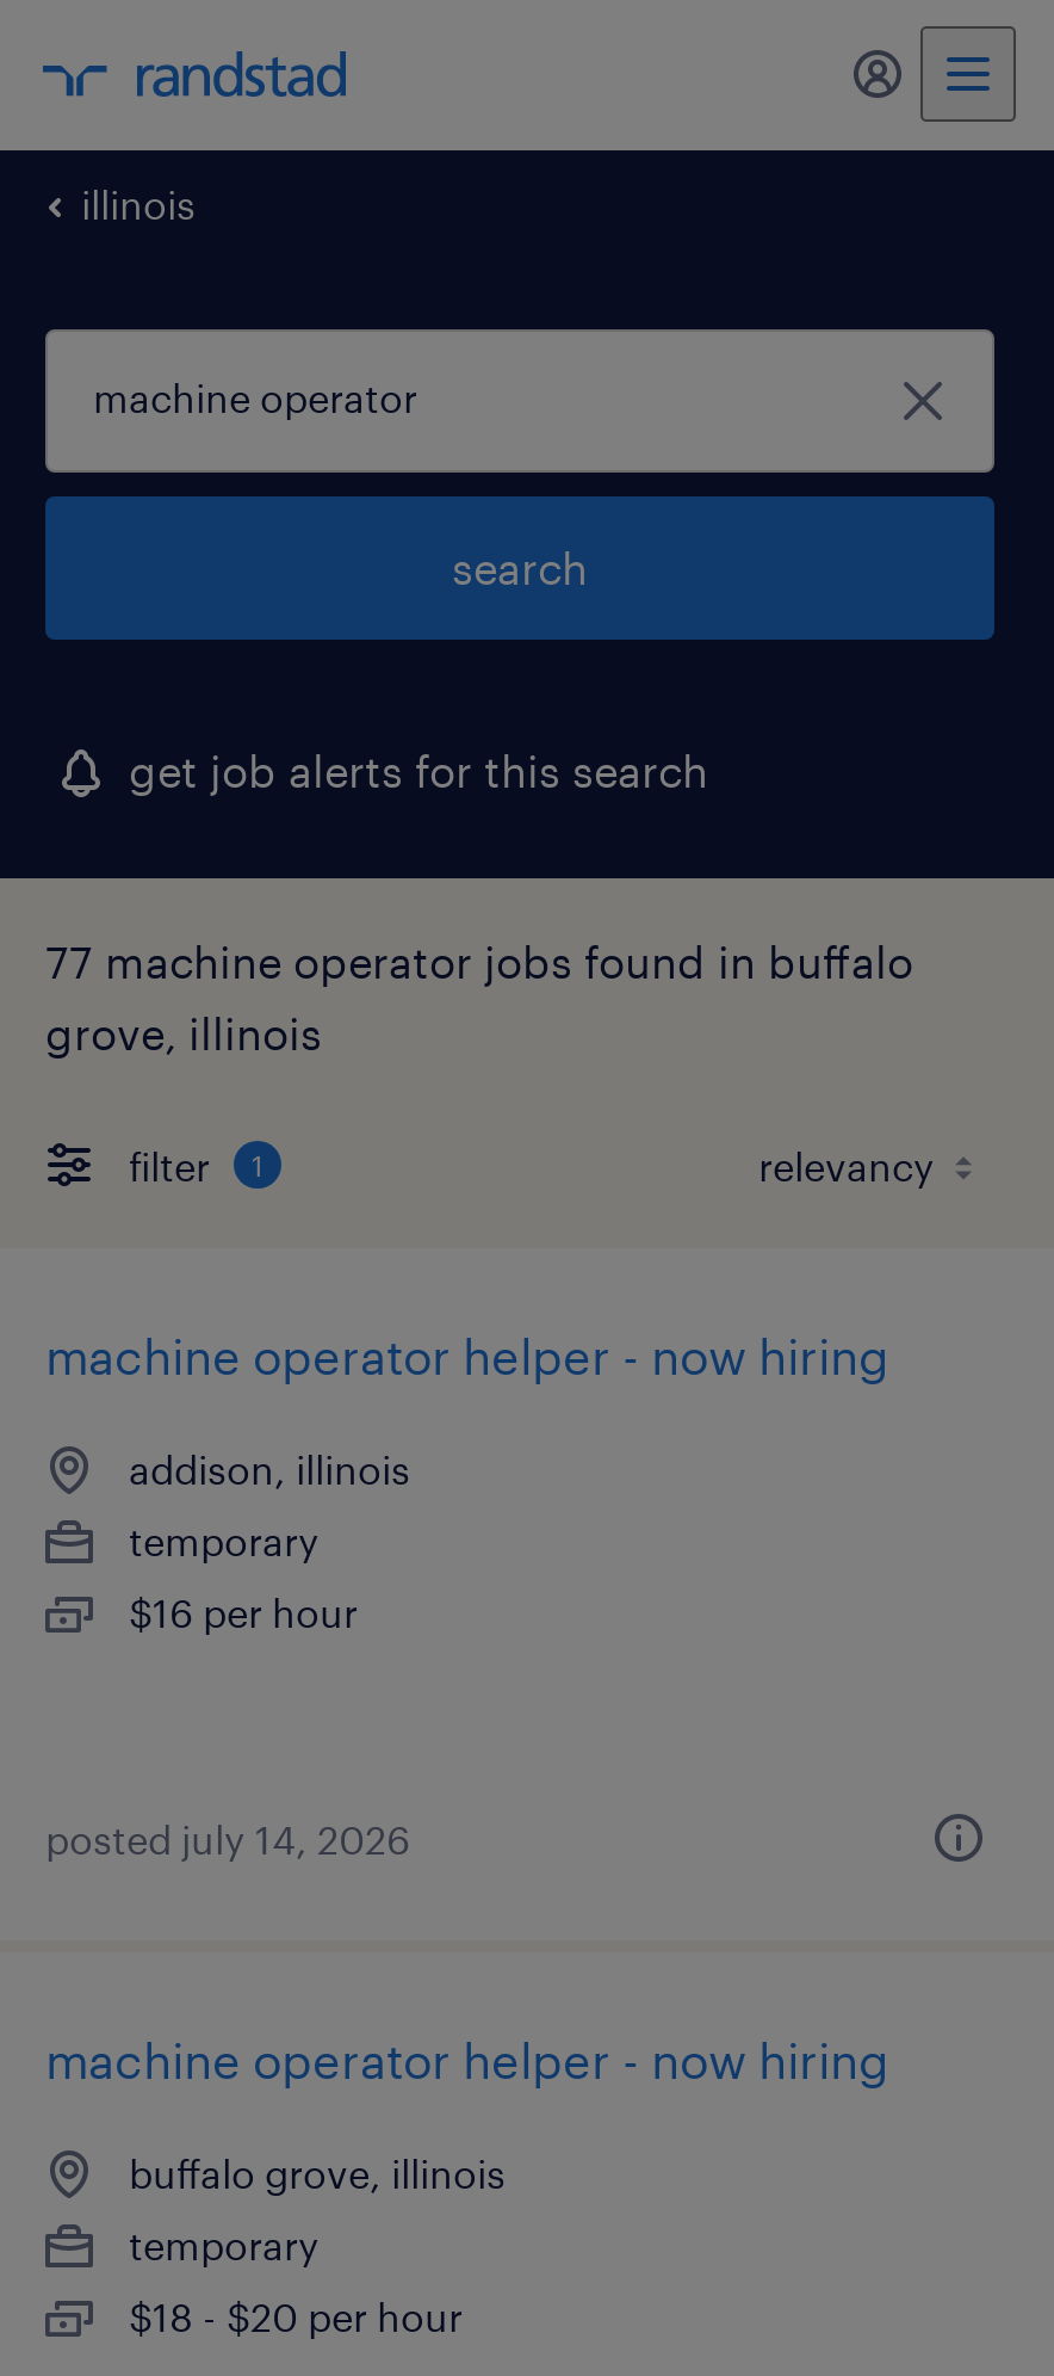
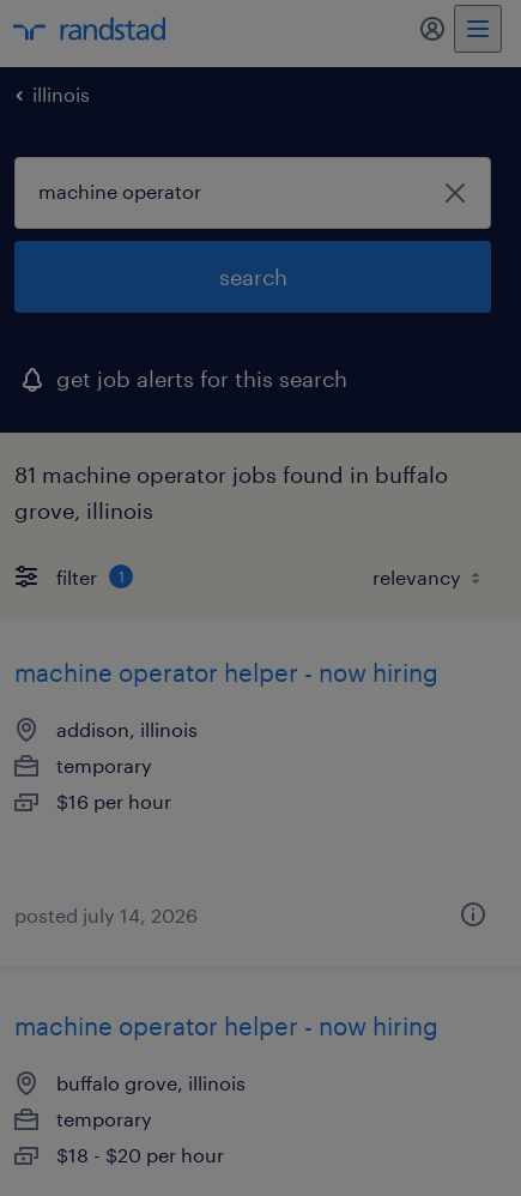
[45,936,913,988] 77 machine operator jobs found in buffalo -> [14,461,448,488] 81 machine operator jobs found in buffalo

